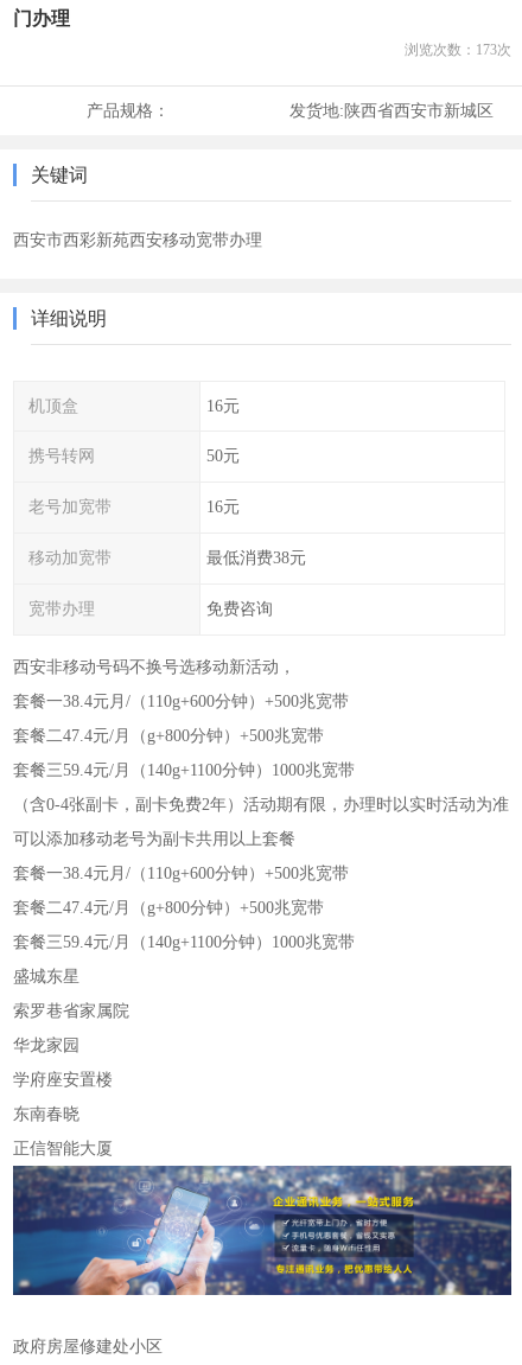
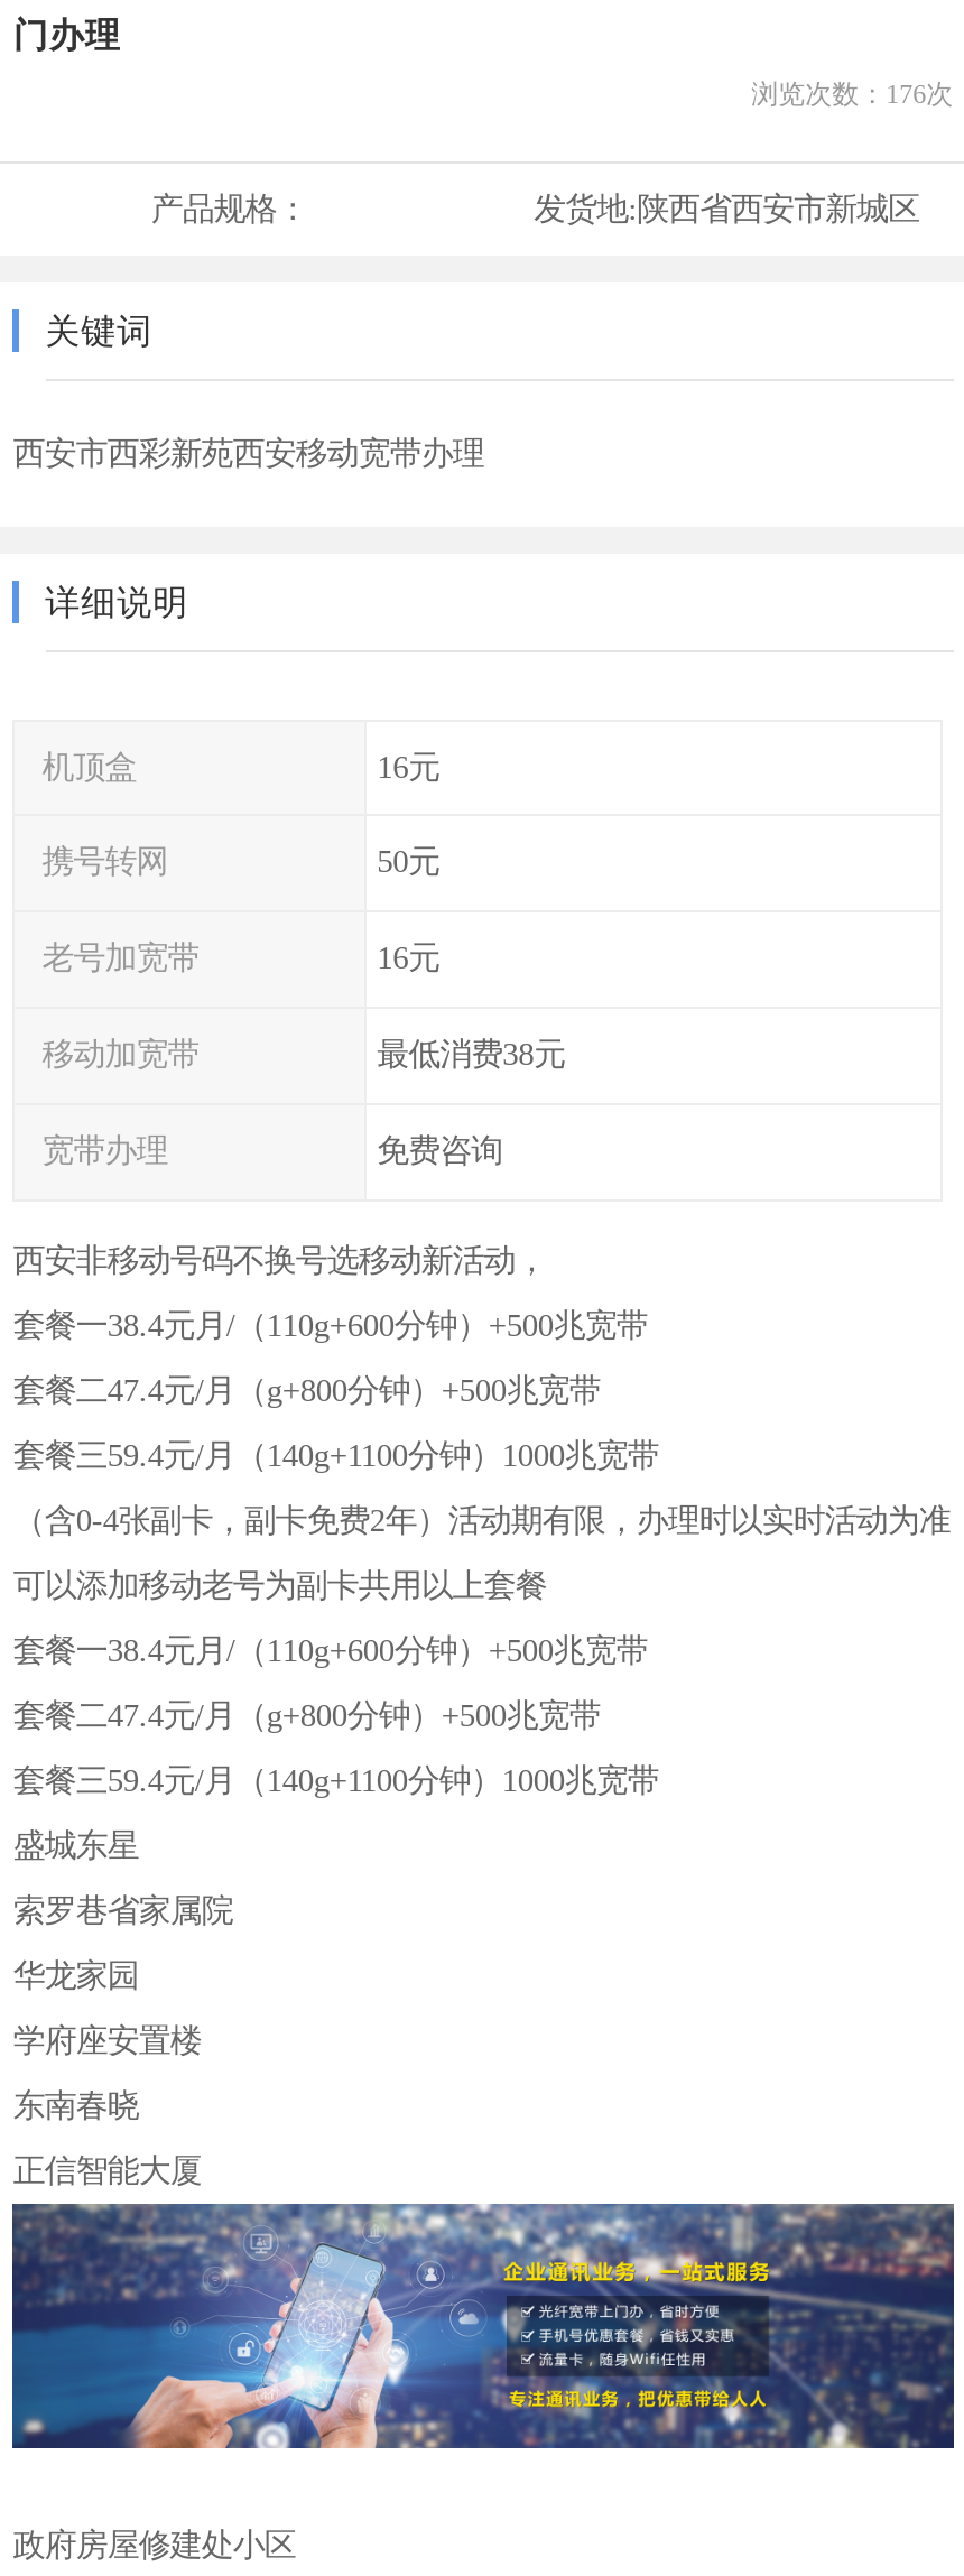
[404,41,511,58] 浏览次数：173次 -> [751,78,953,109] 浏览次数：176次

